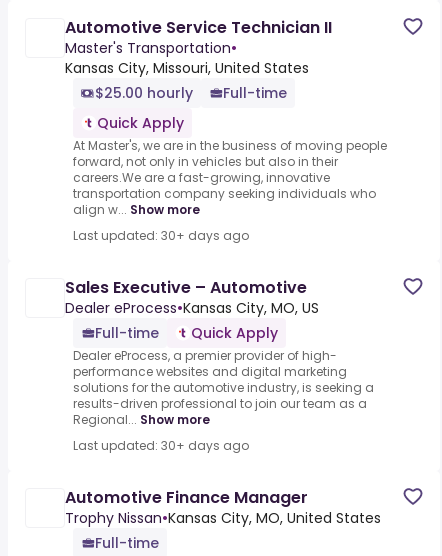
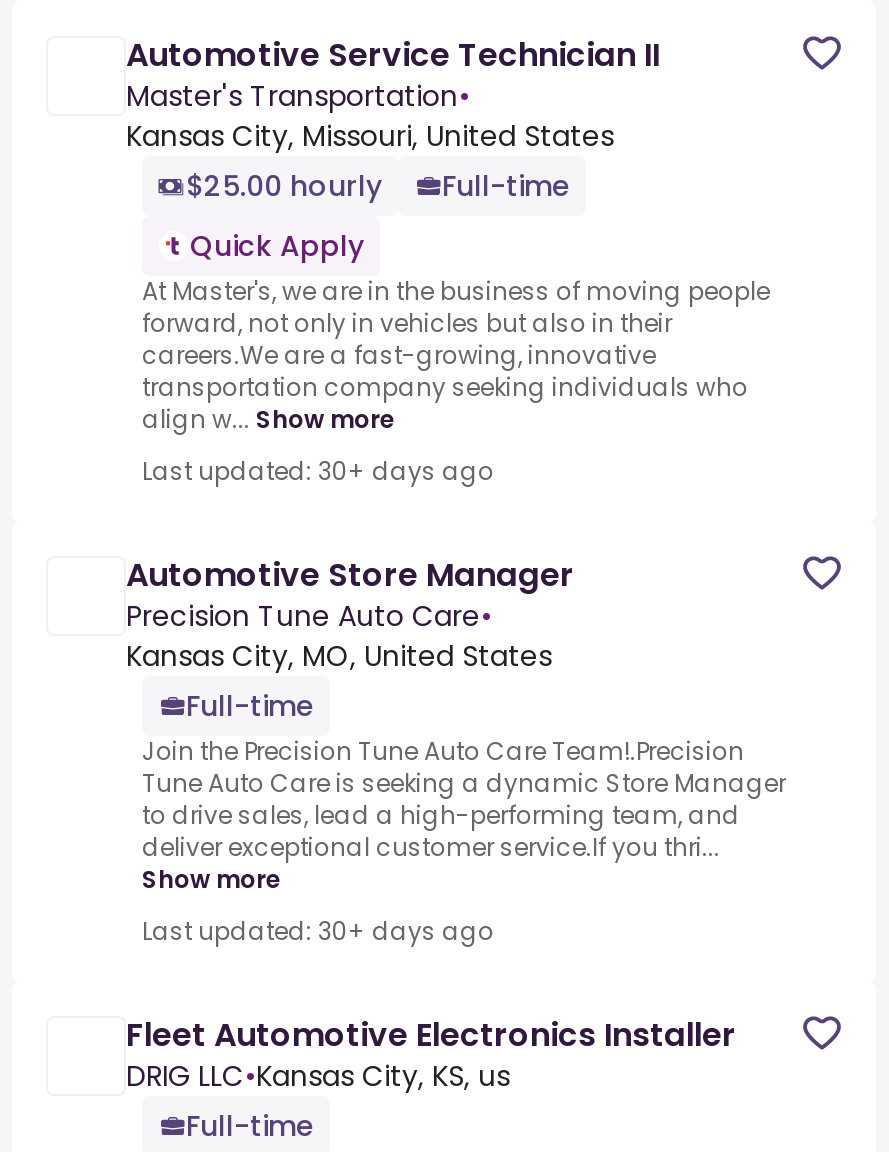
[65,276,319,318] Sales Executive – Automotive | Dealer eProcess•Kansas City, MO, US -> [126,552,574,676] Automotive Store Manager | Precision Tune Auto Care• | Kansas City, MO, United States
[73,323,374,428] Quick Apply | Dealer eProcess, a premier provider of high- | performance websites and digital marketing | solutions for the automotive industry, is seeking a | results-driven professional to join our team as a | Regional... Show more -> [142,734,786,896] Join the Precision Tune Auto Care Team!.Precision | Tune Auto Care is seeking a dynamic Store Manager | to drive sales, lead a high-performing team, and | deliver exceptional customer service.If you thri... | Show more
[65,486,381,528] Automotive Finance Manager | Trophy Nissan•Kansas City, MO, United States -> [126,1012,736,1096] Fleet Automotive Electronics Installer | DRIG LLC•Kansas City, KS, us

